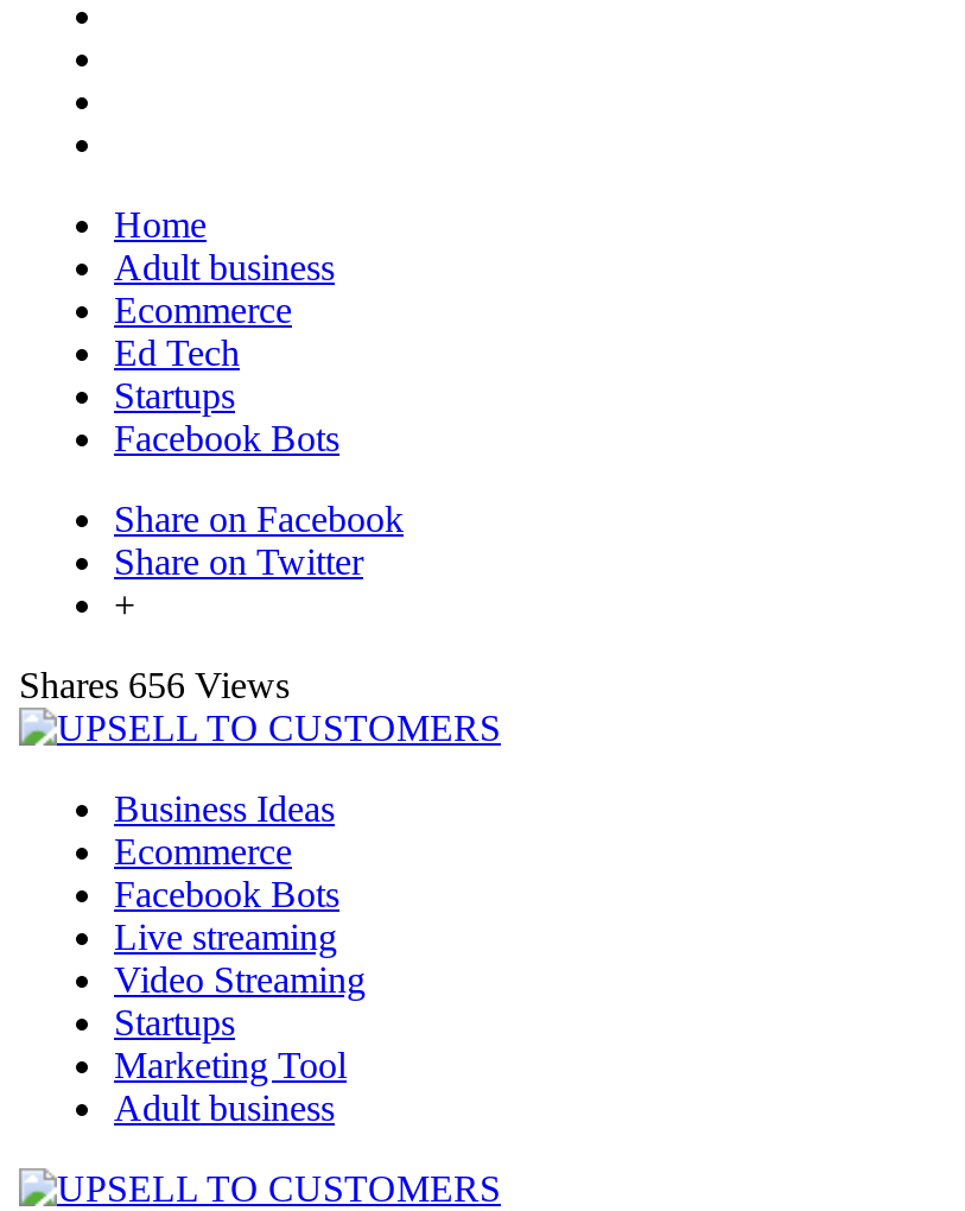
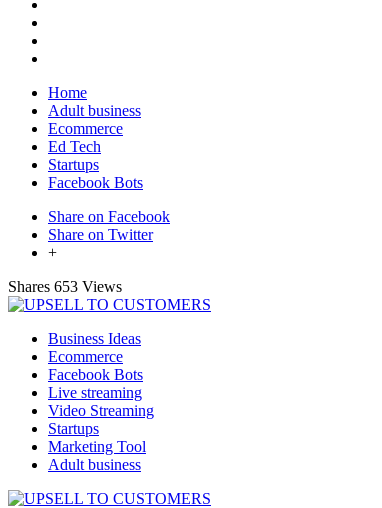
[19,665,290,705] Shares 656 Views -> [8,278,122,295] Shares 653 Views

